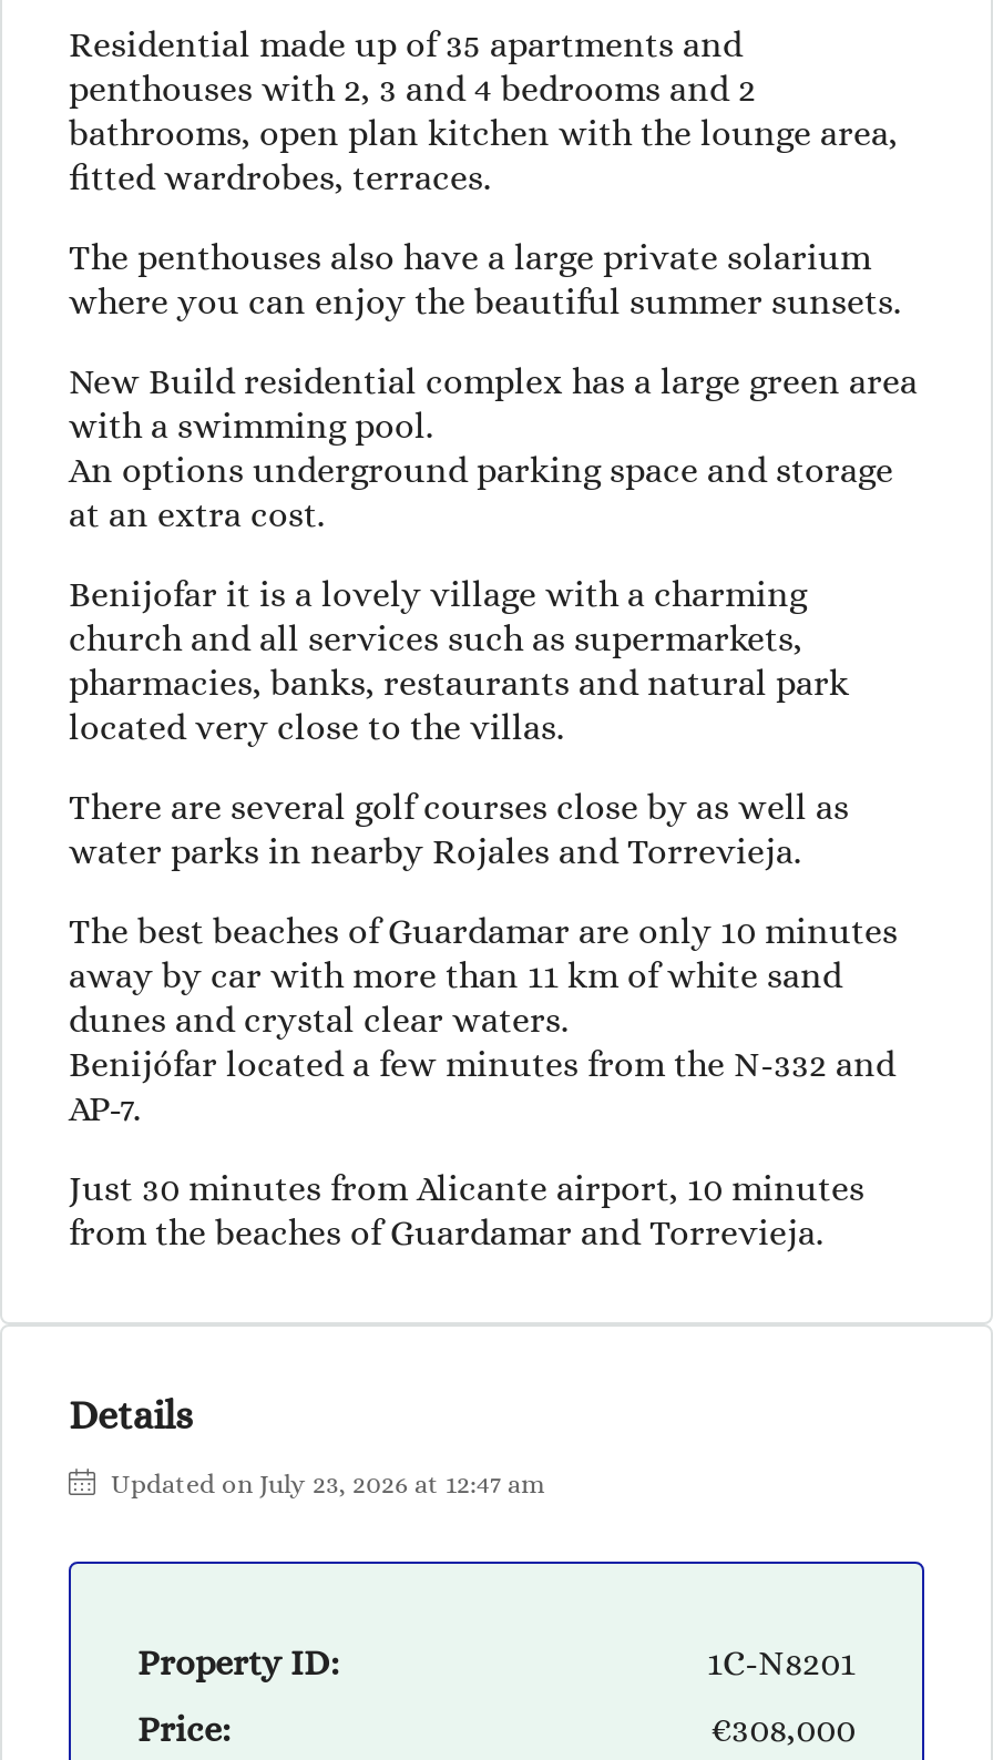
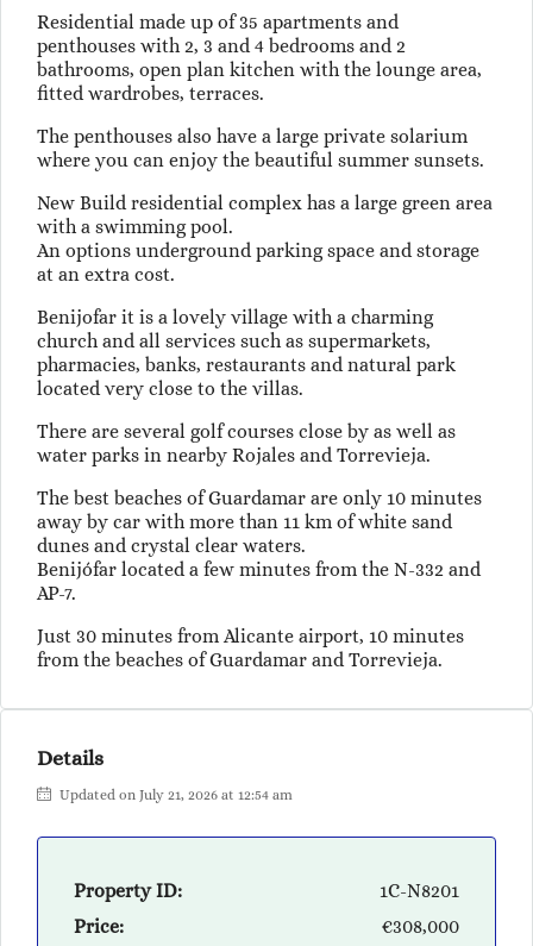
[104,1469,545,1500] Updated on July 23, 2026 at 12:47 am -> [56,787,293,803] Updated on July 21, 2026 at 12:54 am

